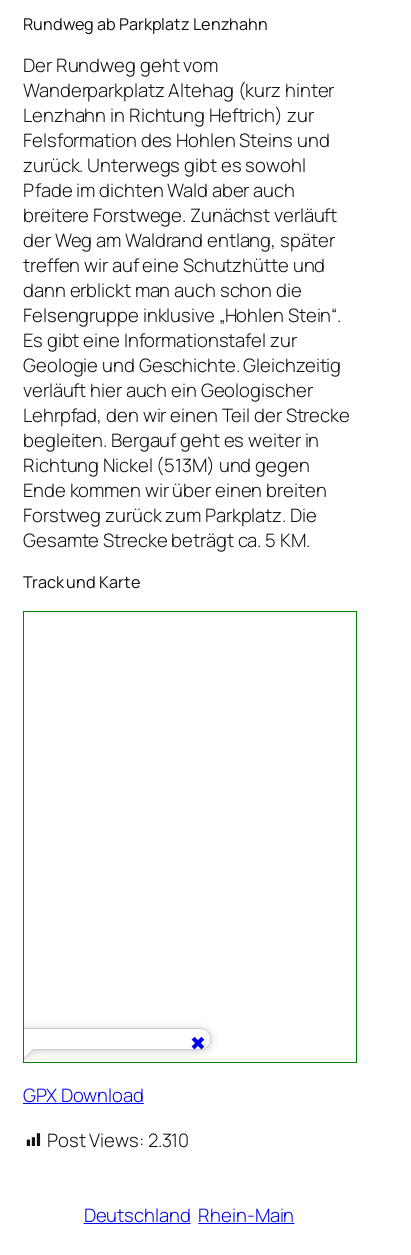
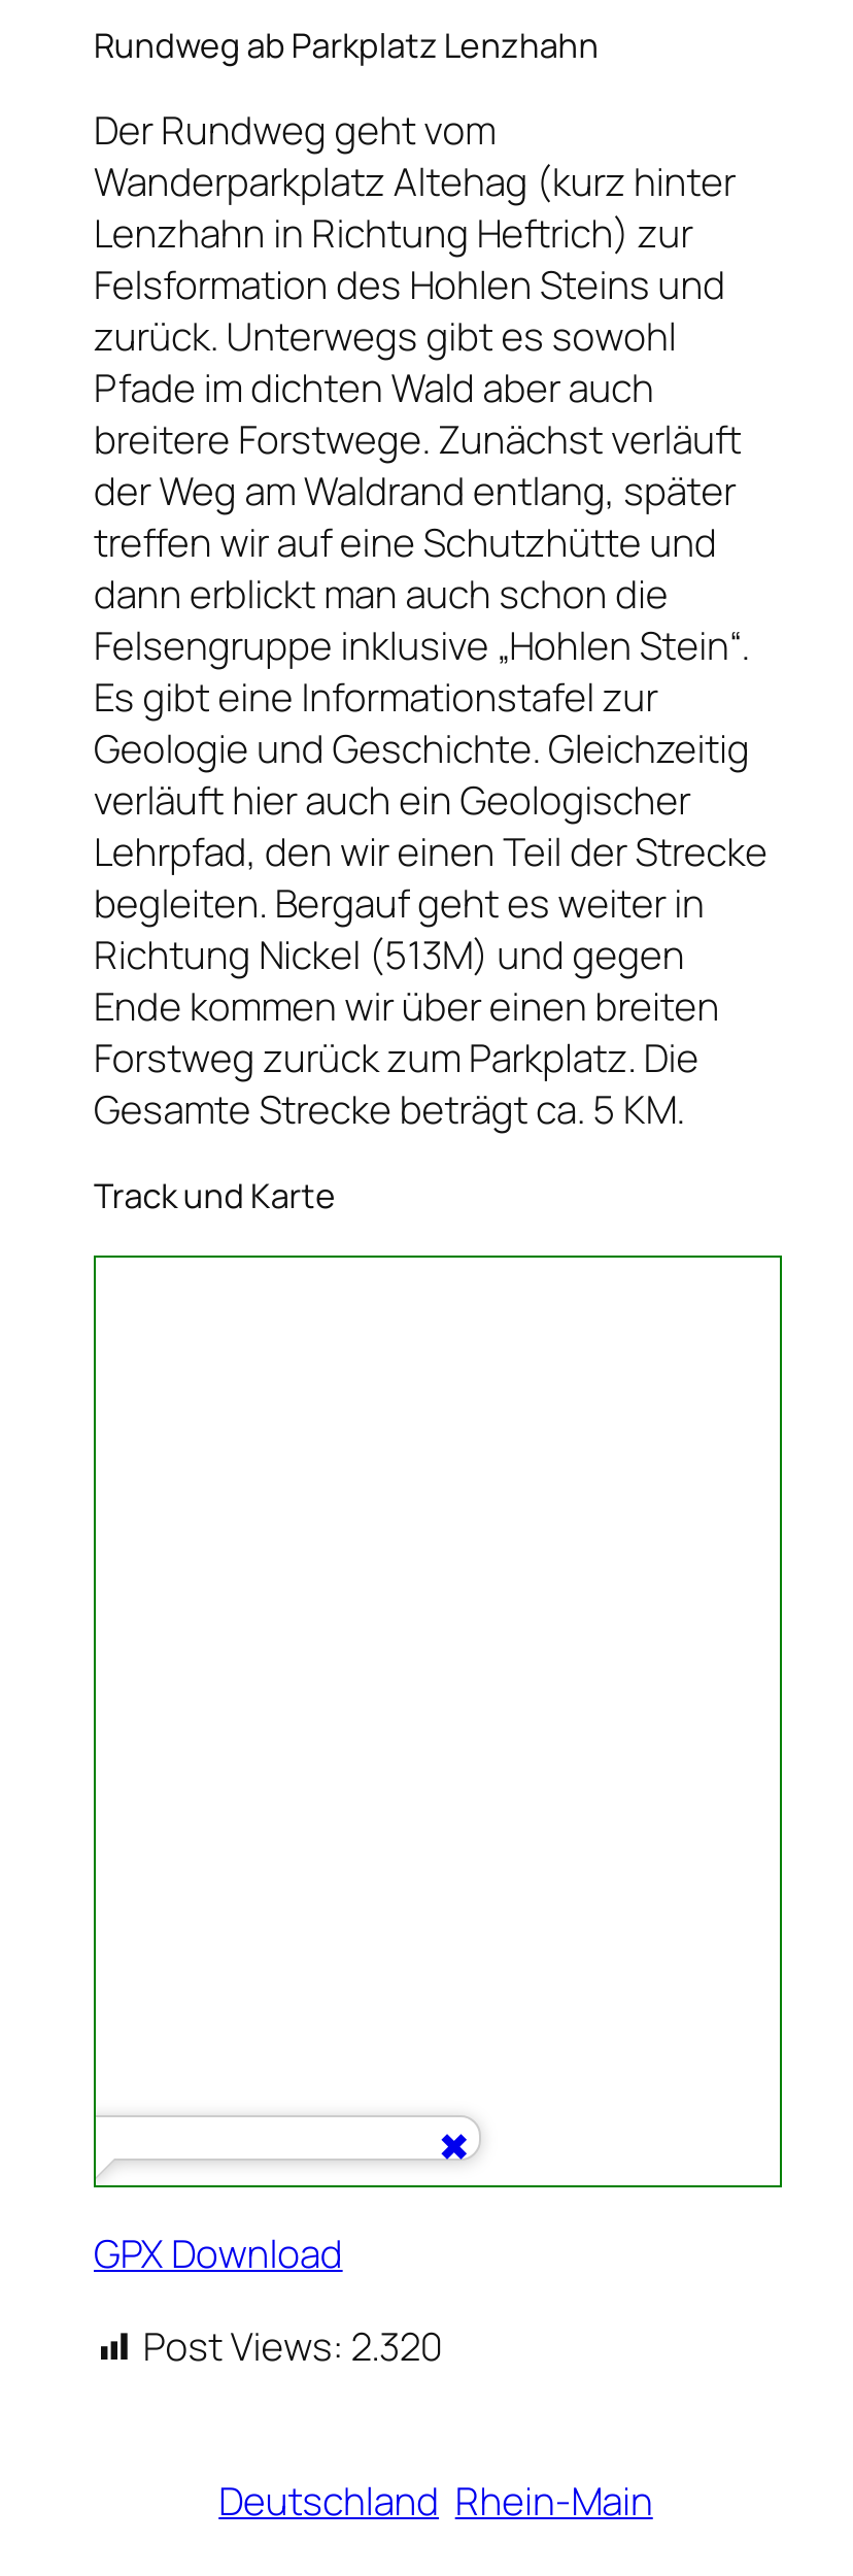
[47,1127,189,1153] Post Views: 2.310 -> [143,2319,442,2373] Post Views: 2.320

